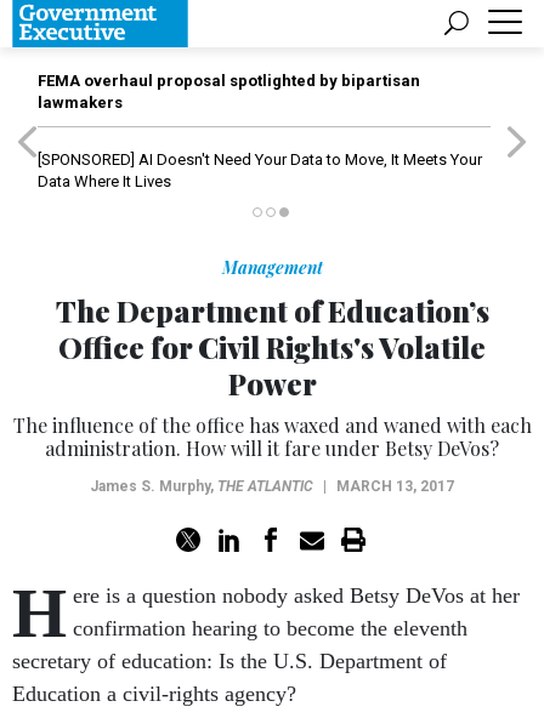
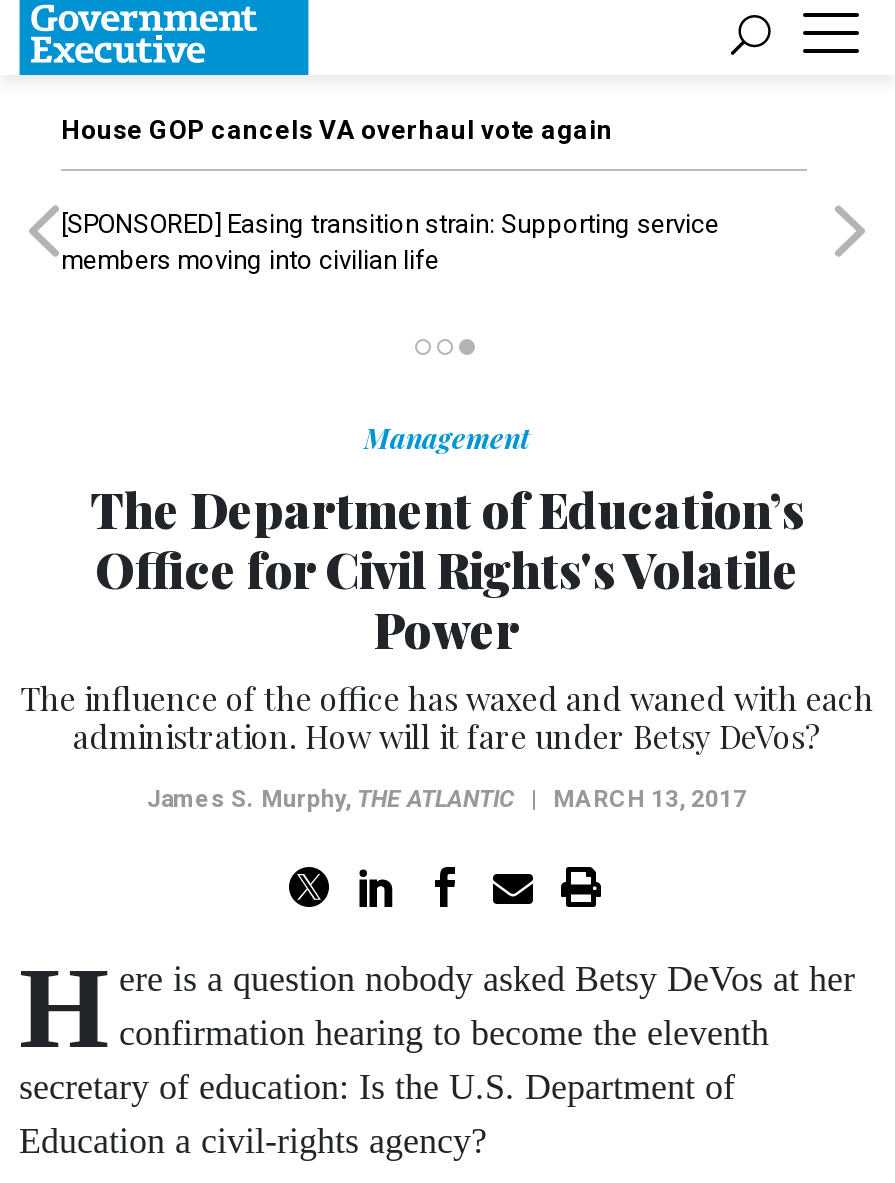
[38,72,420,112] FEMA overhaul proposal spotlighted by bipartisan | lawmakers -> [61,115,613,145] House GOP cancels VA overhaul vote again
[38,150,482,190] [SPONSORED] AI Doesn't Need Your Data to Move, It Meets Your | Data Where It Lives -> [61,209,719,275] [SPONSORED] Easing transition strain: Supporting service | members moving into civilian life

